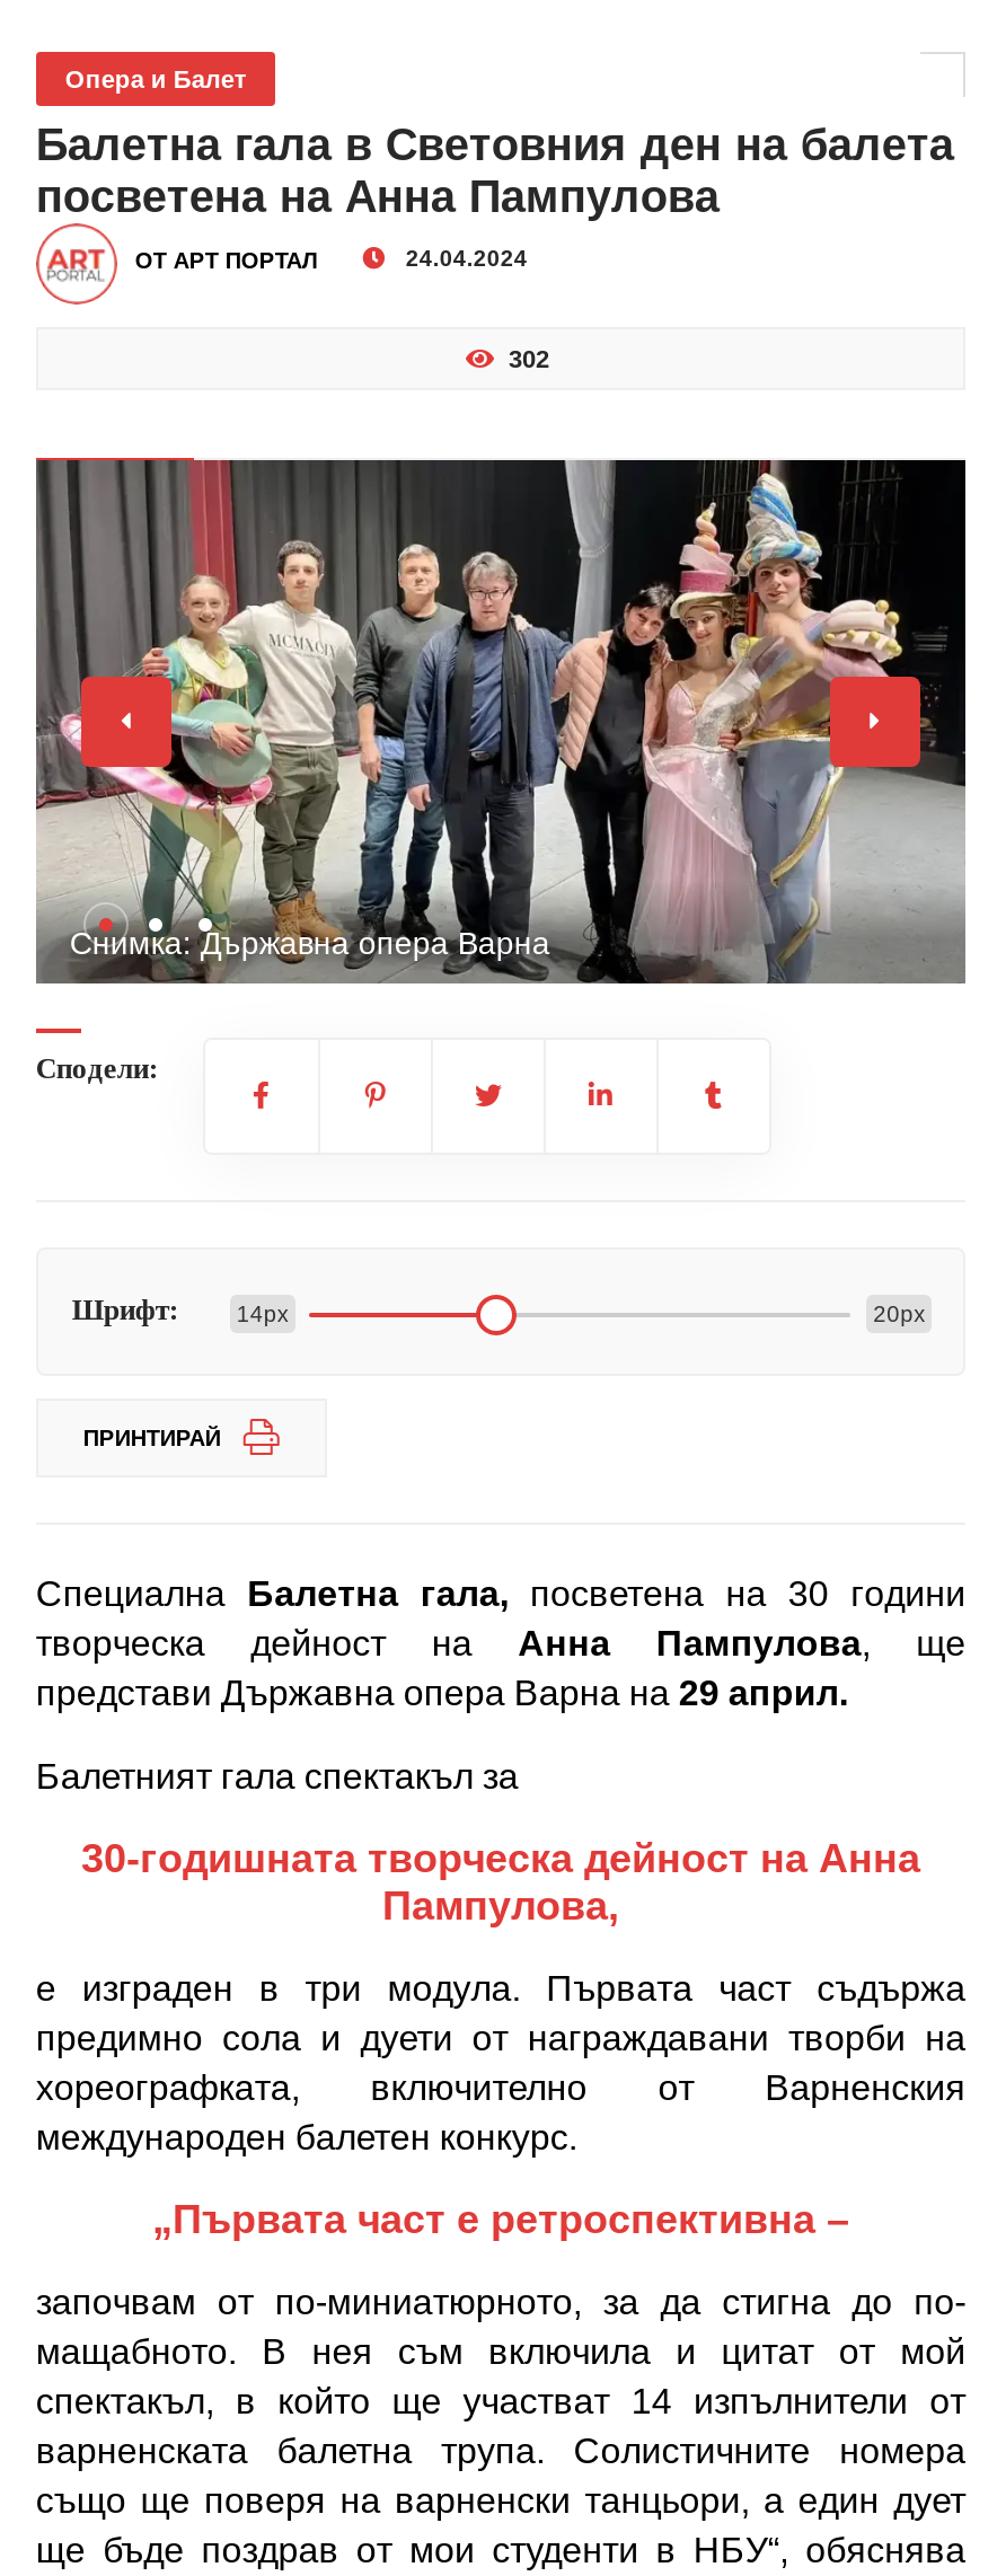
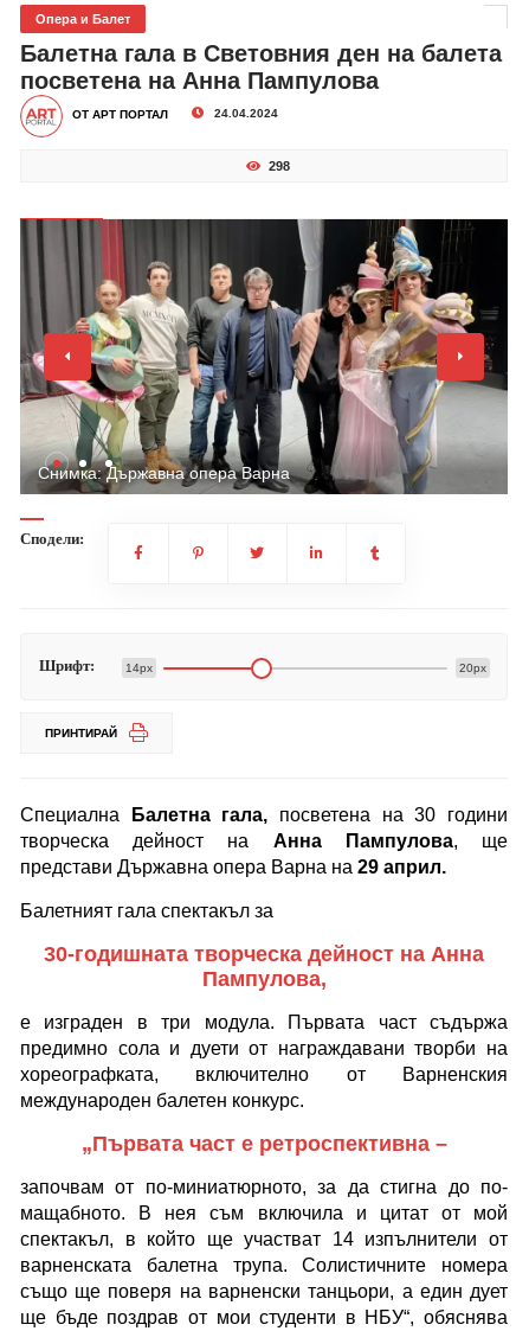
[502,345,549,372] 302 -> [264,159,289,173] 298

